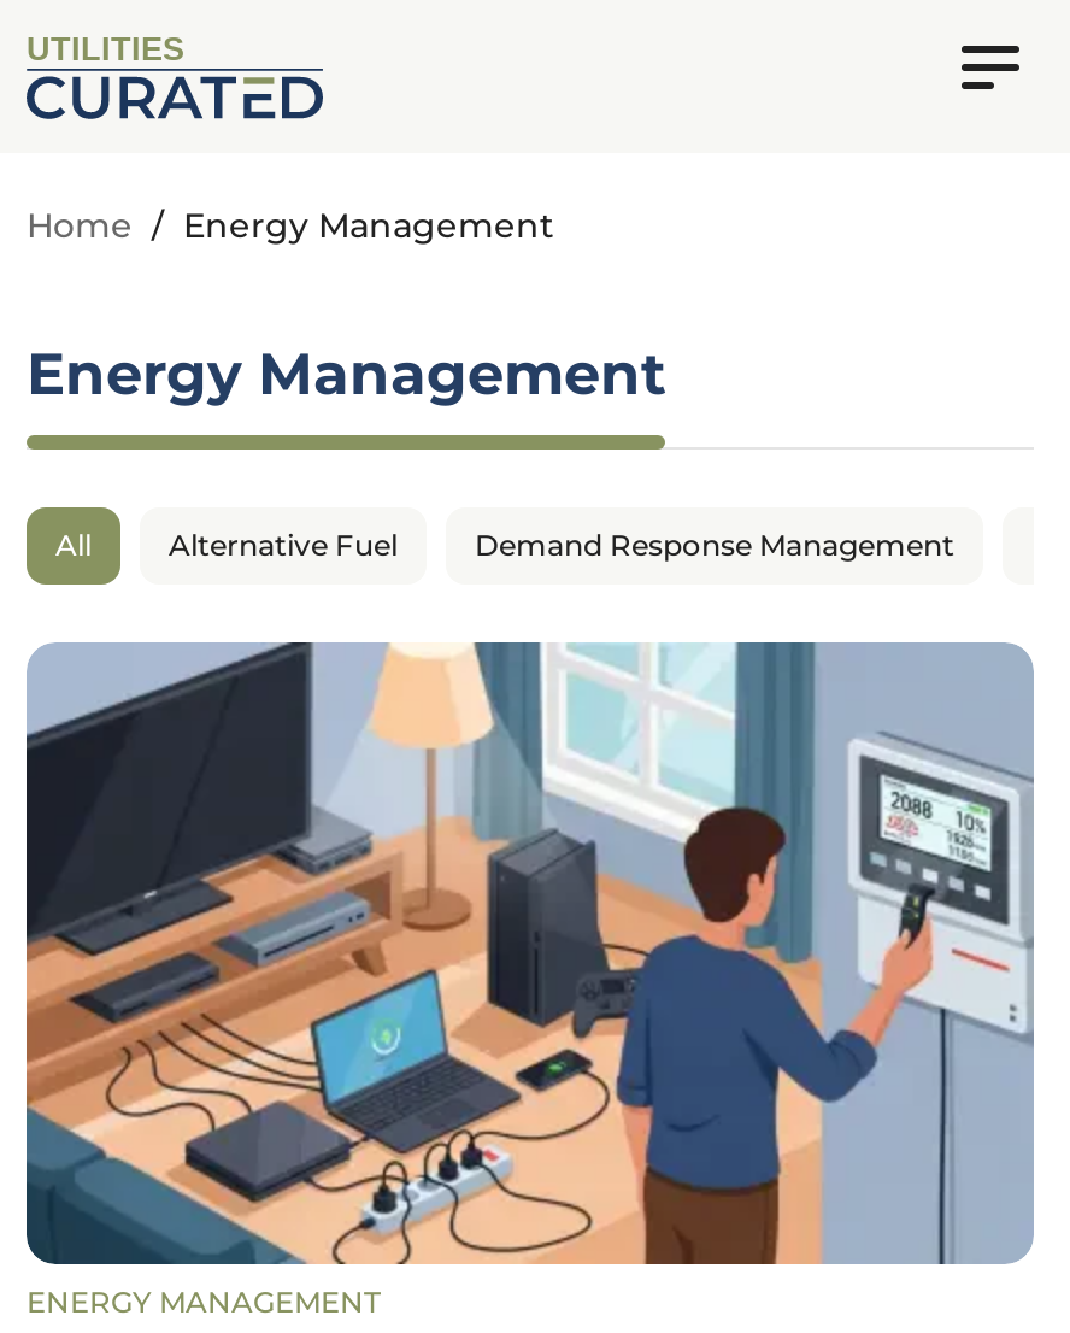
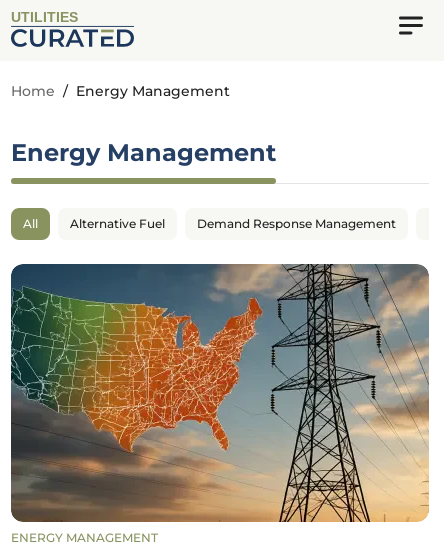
[24,642,1036,1267] [image] -> [10,263,430,523] [image]

